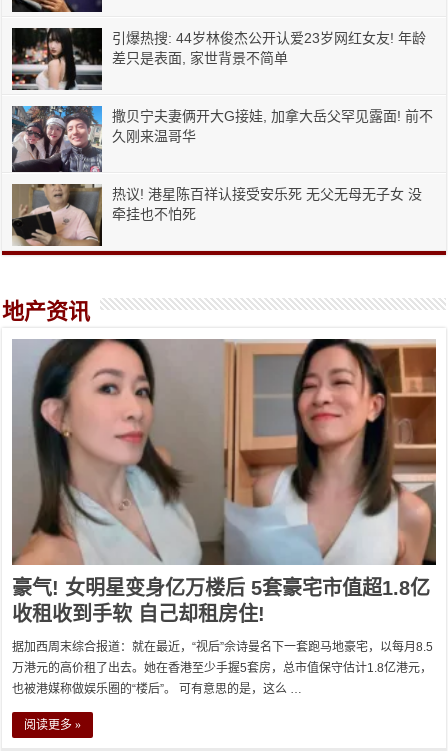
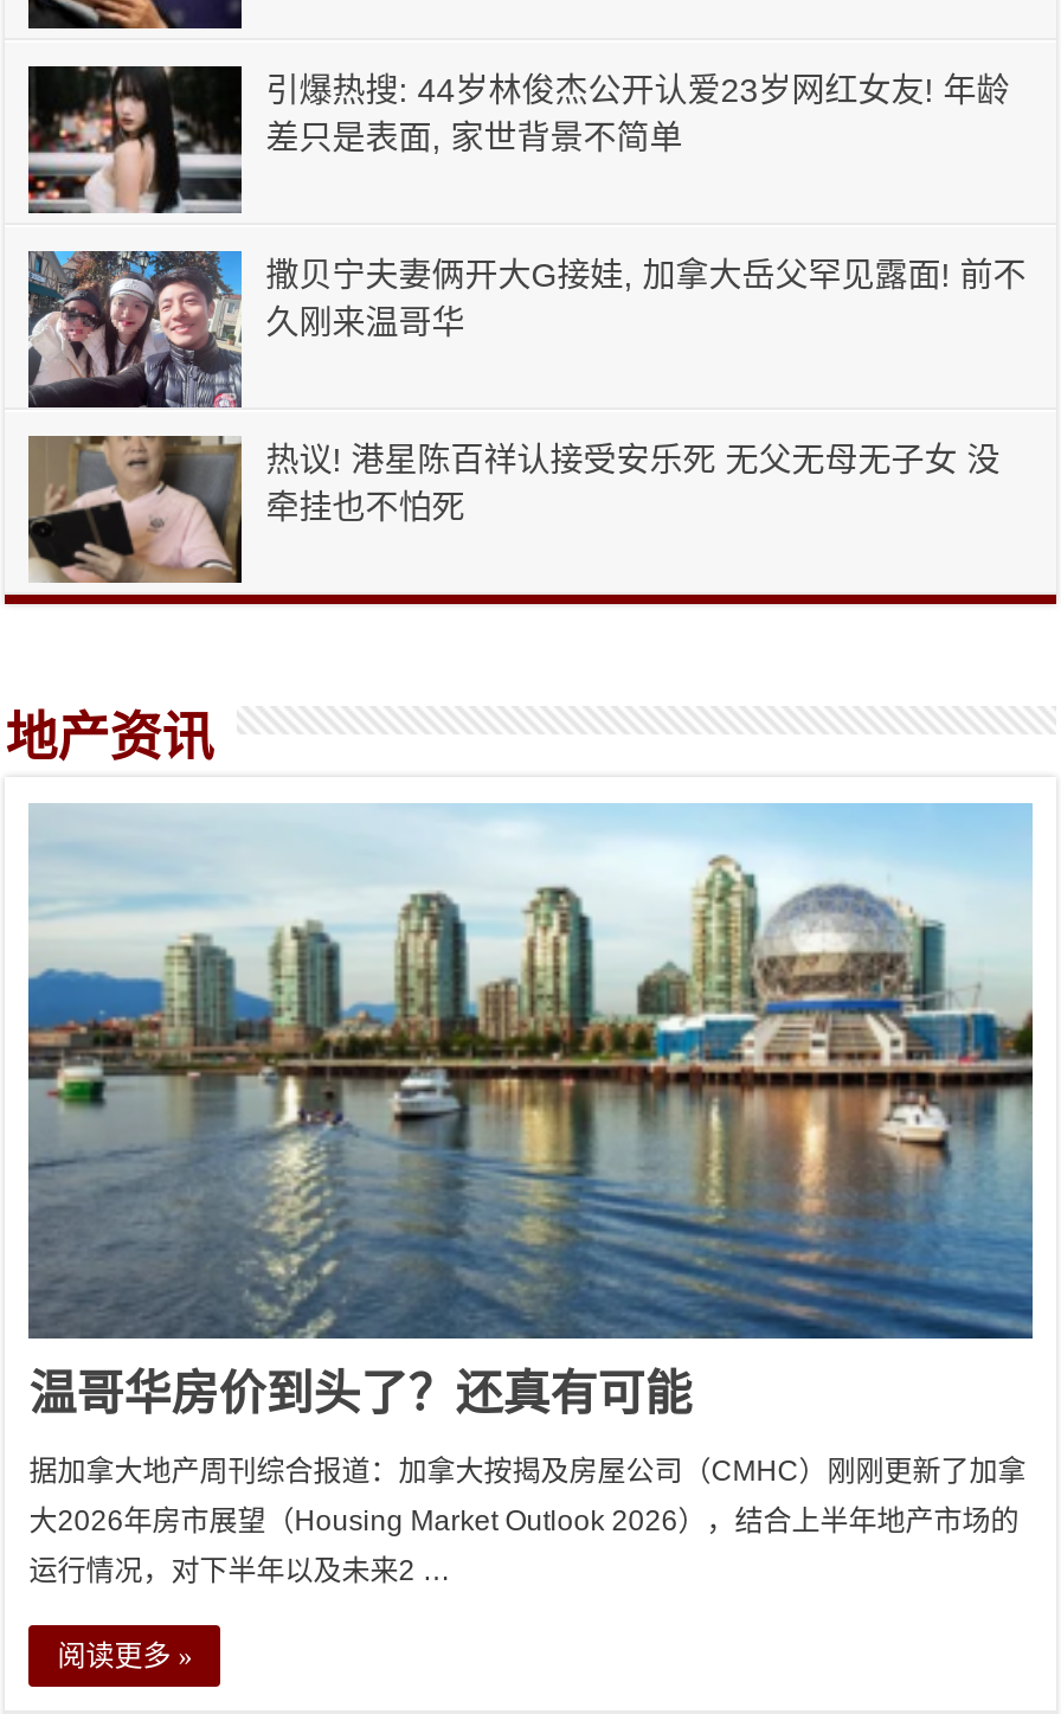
[12,338,437,624] [image] | 豪气! 女明星变身亿万楼后 5套豪宅市值超1.8亿 | 收租收到手软 自己却租房住! -> [26,803,1035,1418] [image] | 温哥华房价到头了？还真有可能
[12,639,433,653] 据加西周末综合报道：就在最近，“视后”佘诗曼名下一套跑马地豪宅，以每月8.5 -> [29,1453,1026,1487] 据加拿大地产周刊综合报道：加拿大按揭及房屋公司（CMHC）刚刚更新了加拿
[12,660,432,674] 万港元的高价租了出去。她在香港至少手握5套房，总市值保守估计1.8亿港元， -> [29,1503,1019,1536] 大2026年房市展望（Housing Market Outlook 2026），结合上半年地产市场的
[12,681,302,695] 也被港媒称做娱乐圈的“楼后”。 可有意思的是，这么 … -> [29,1553,450,1586] 运行情况，对下半年以及未来2 …

